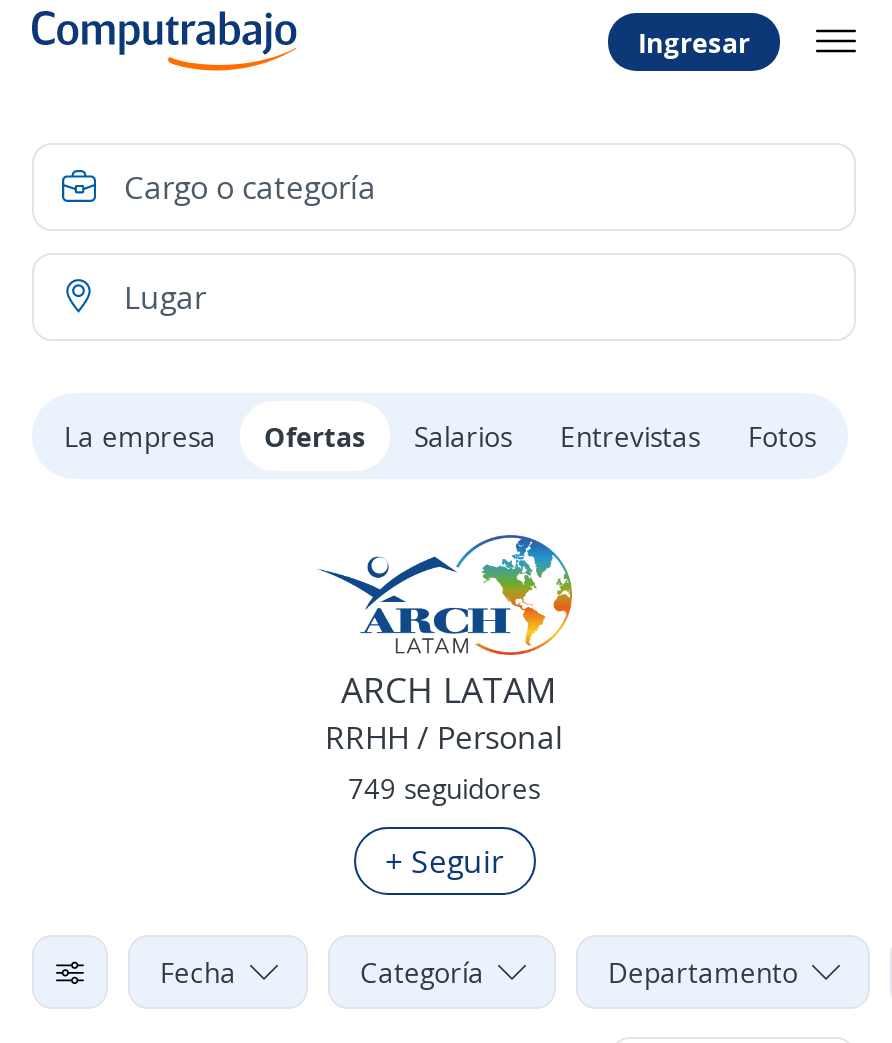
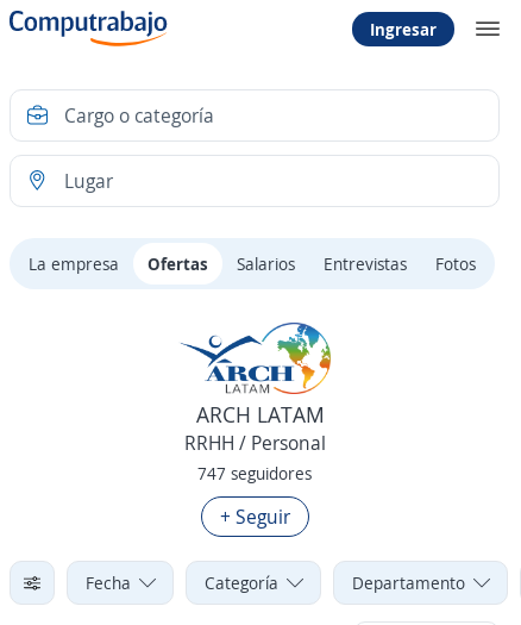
[348,769,540,807] 749 seguidores -> [197,462,312,485] 747 seguidores

